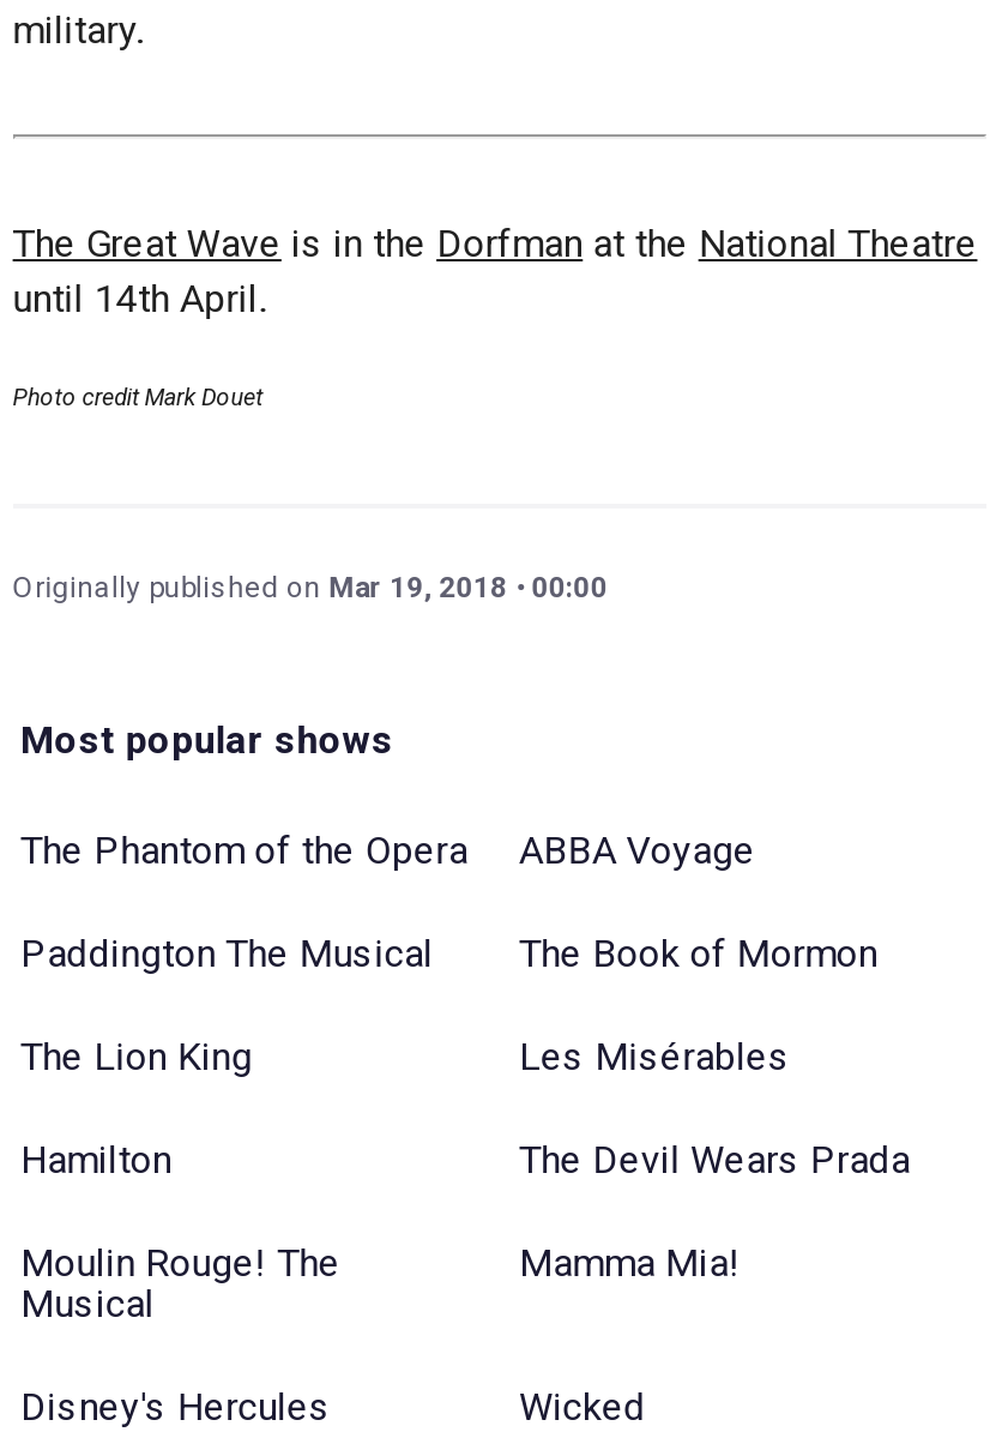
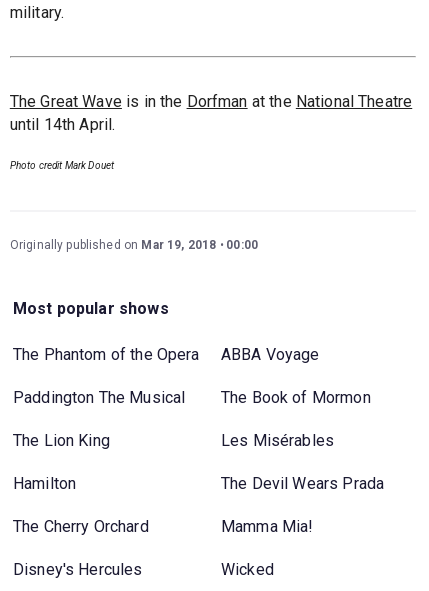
[20,1240,341,1326] Moulin Rouge! The | Musical -> [13,517,149,536] The Cherry Orchard

